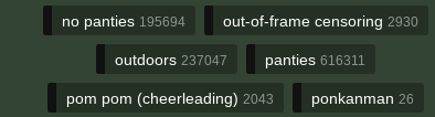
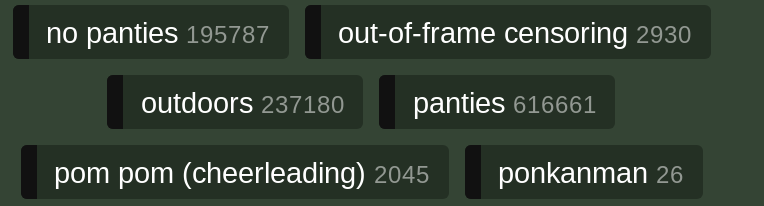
[61,12,185,29] no panties 195694 -> [46,16,270,48] no panties 195787
[114,50,227,68] outdoors 237047 -> [141,86,345,118] outdoors 237180
[264,50,365,68] panties 616311 -> [413,86,597,118] panties 616661
[66,89,273,107] pom pom (cheerleading) 2043 -> [54,156,430,188] pom pom (cheerleading) 2045

